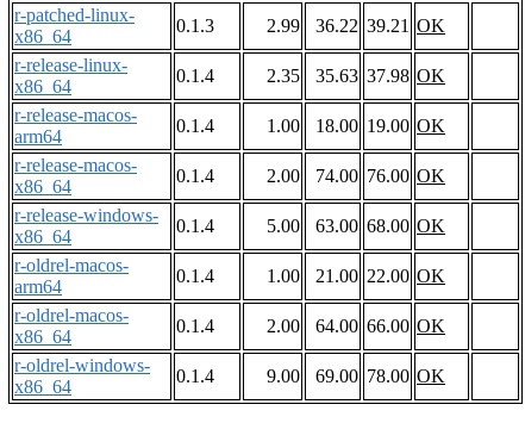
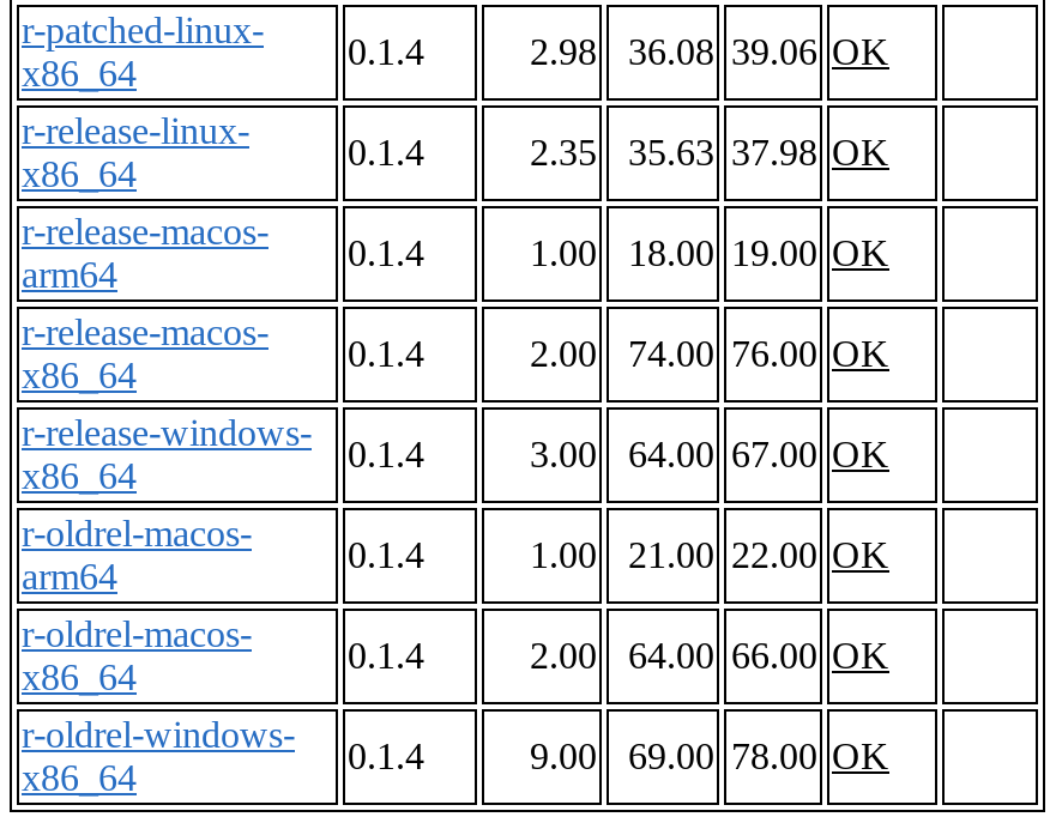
[176,16,214,36] 0.1.3 -> [348,32,424,73] 0.1.4
[267,16,300,36] 2.99 -> [530,32,597,73] 2.98
[315,16,445,36] 36.22 39.21 OK -> [628,32,889,73] 36.08 39.06 OK
[267,216,300,236] 5.00 -> [530,434,597,475] 3.00
[315,216,445,236] 63.00 68.00 OK -> [628,434,889,475] 64.00 67.00 OK

